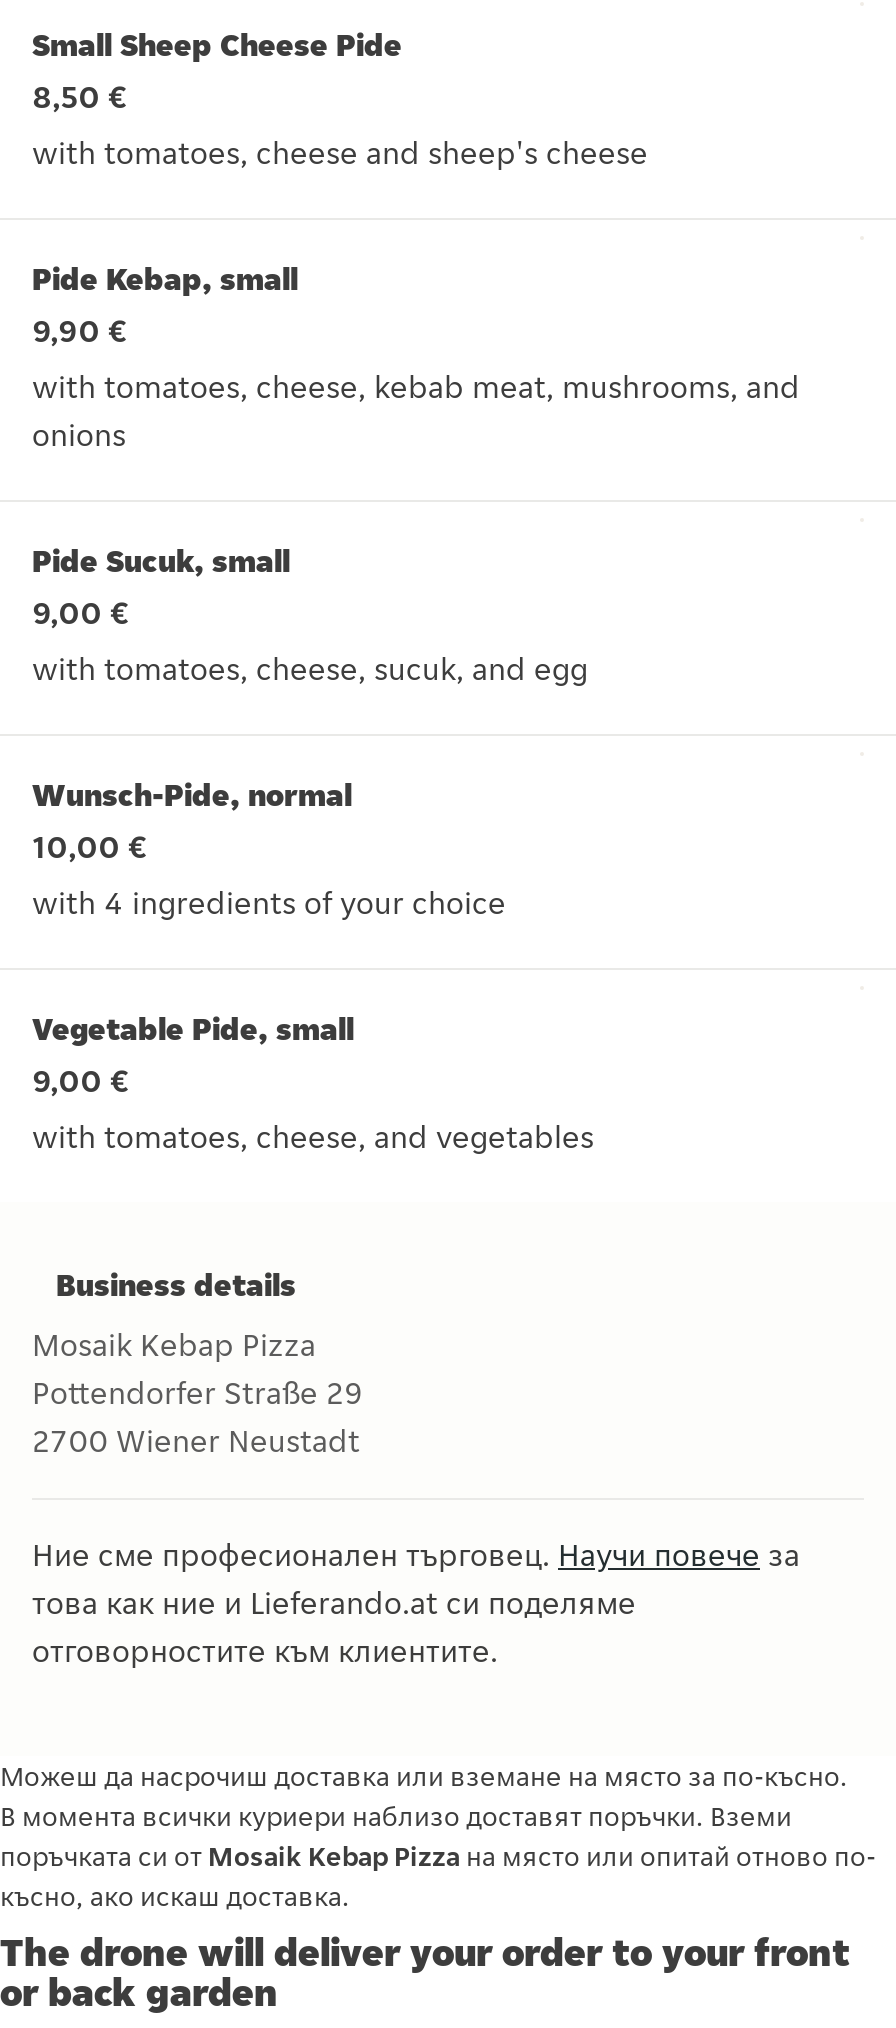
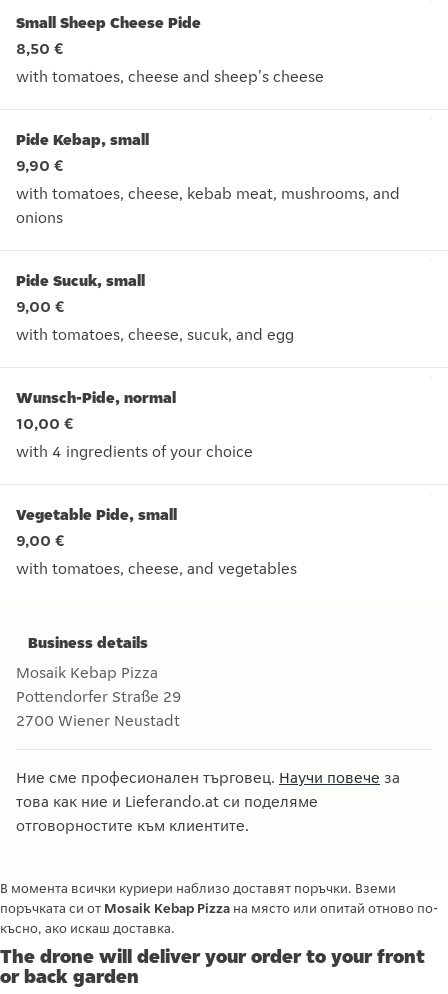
[0,1758,848,1794] Можеш да насрочиш доставка или вземане на място за по-късно. -> none

